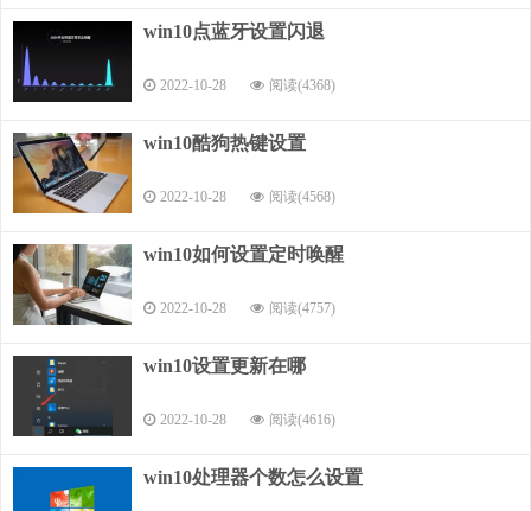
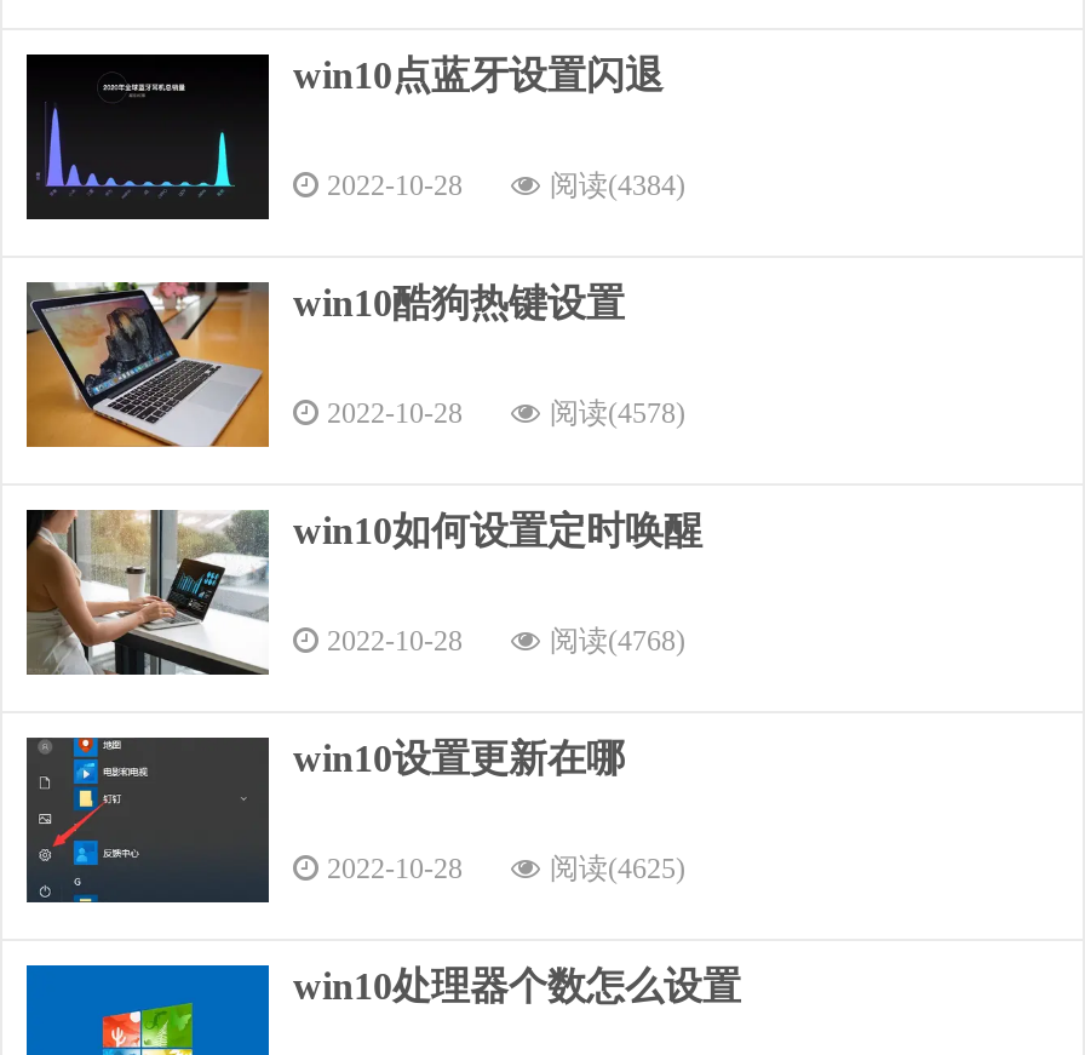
[269,77,335,94] 阅读(4368) -> [550,169,685,203] 阅读(4384)
[269,189,335,205] 阅读(4568) -> [550,396,685,430] 阅读(4578)
[269,300,335,317] 阅读(4757) -> [550,624,685,658] 阅读(4768)
[20,356,94,436] [image] -> [39,735,165,902] [image]
[269,412,335,428] 阅读(4616) -> [550,852,685,886] 阅读(4625)

